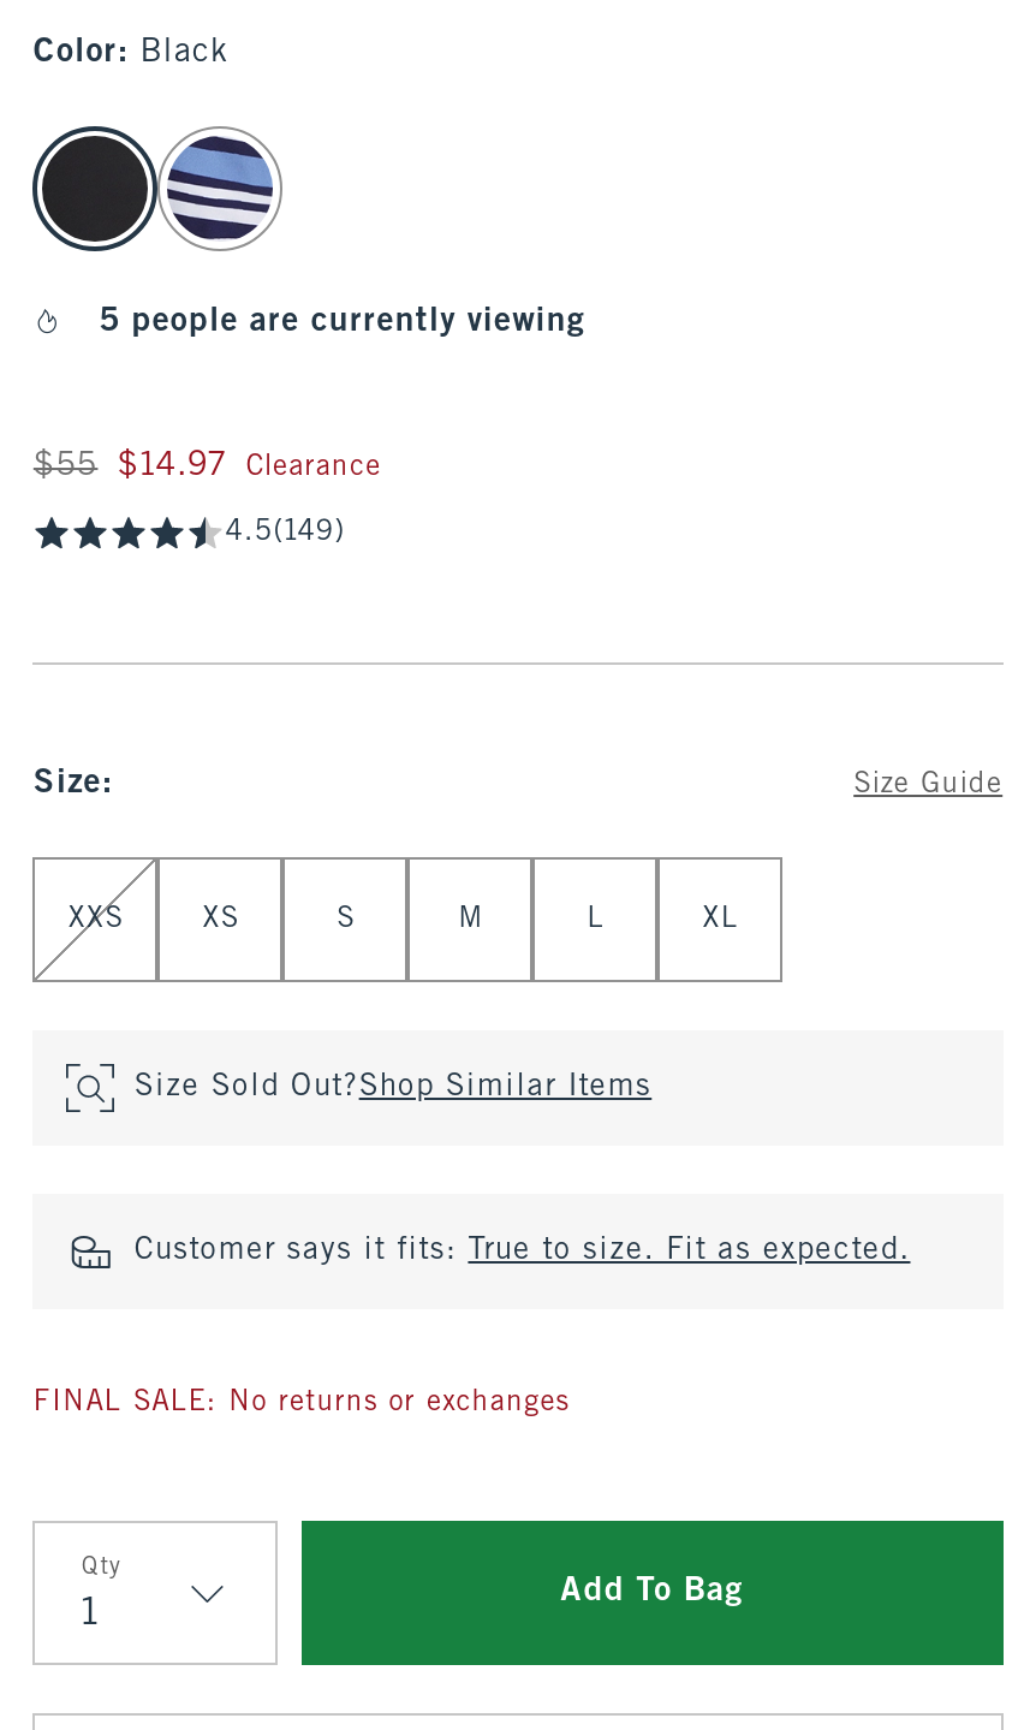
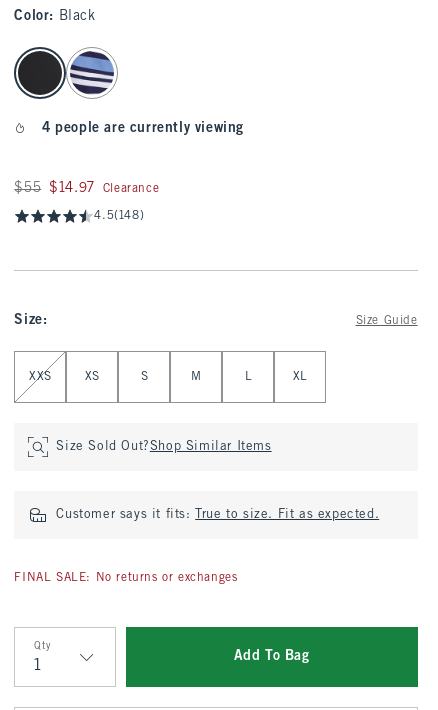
[100,307,585,338] 5 people are currently viewing -> [42,122,244,135] 4 people are currently viewing
[226,518,345,547] 4.5(149) -> [94,210,144,222] 4.5(148)

